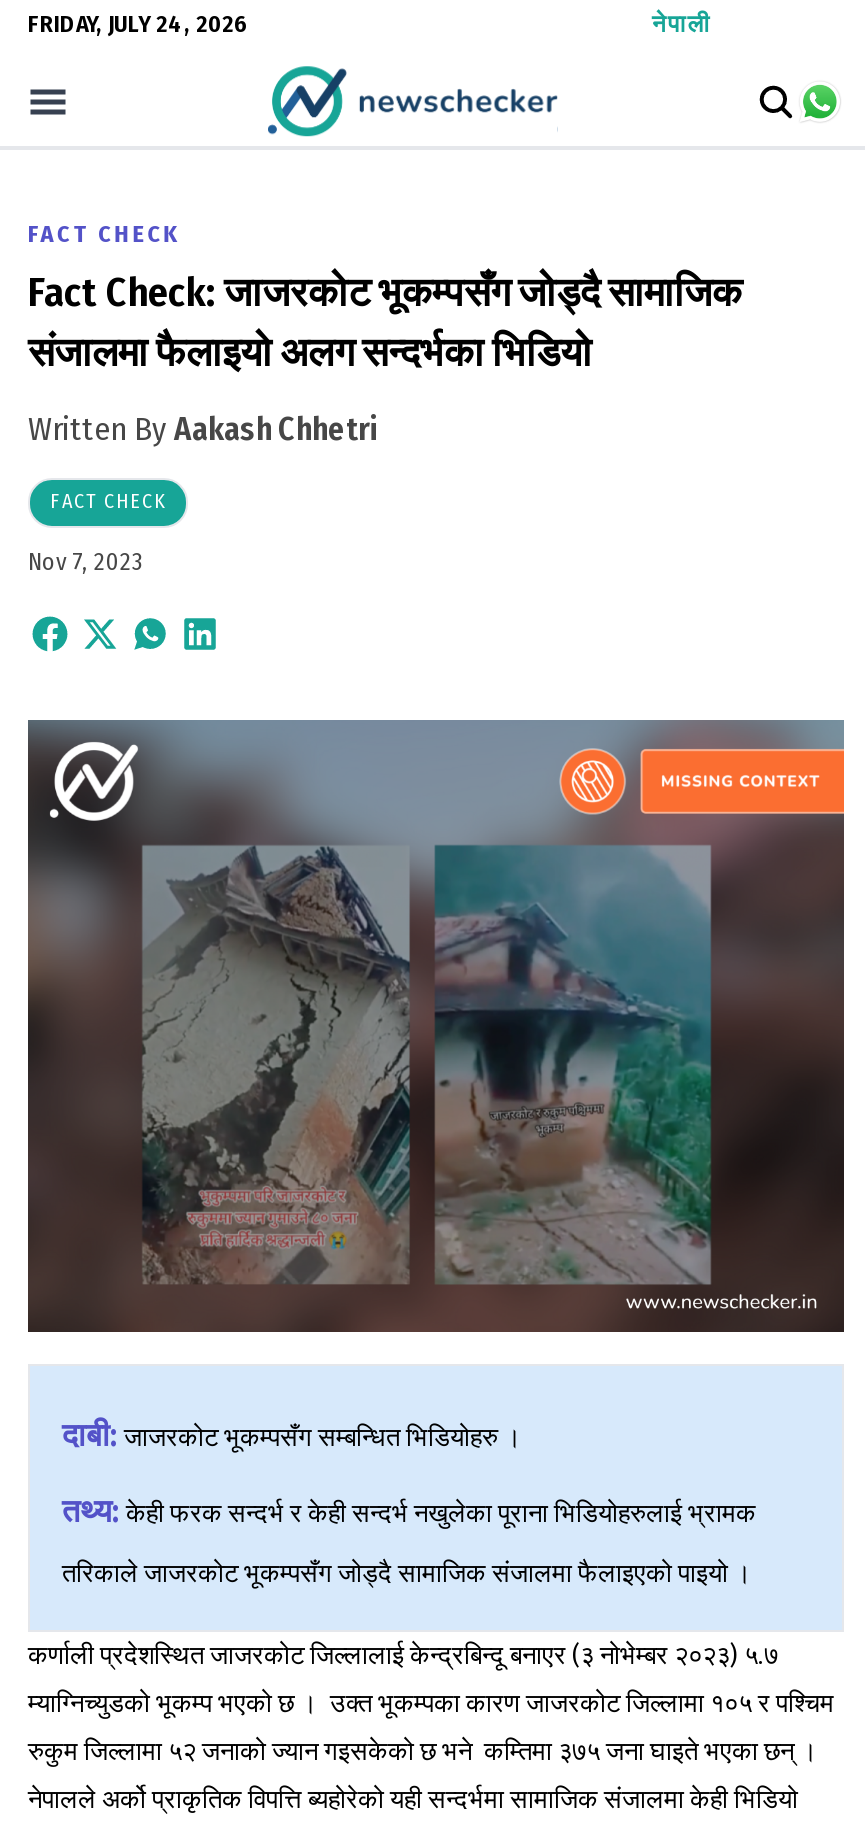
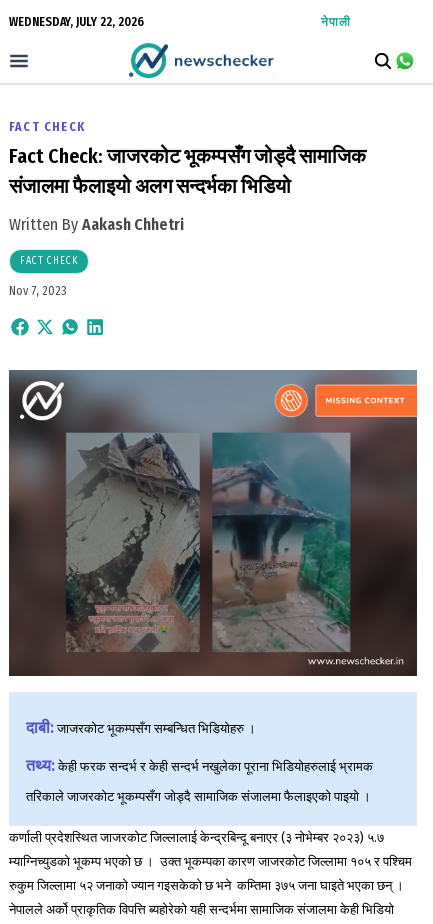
[28,10,248,38] FRIDAY, JULY 24, 2026 -> [9,15,144,29] WEDNESDAY, JULY 22, 2026

